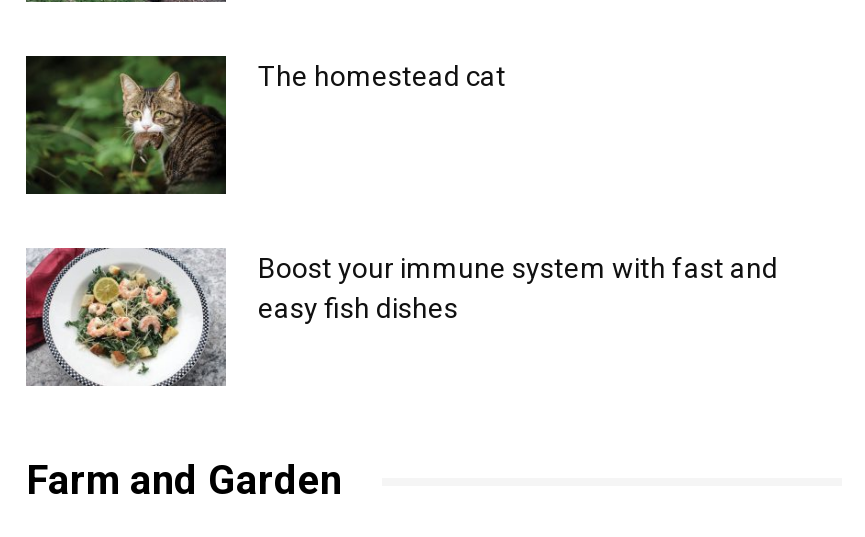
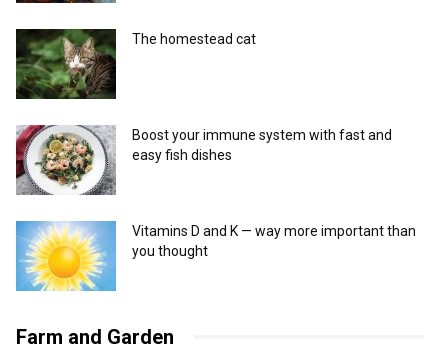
none -> [15,220,416,292] [image] | Vitamins D and K — way more important than | you thought

